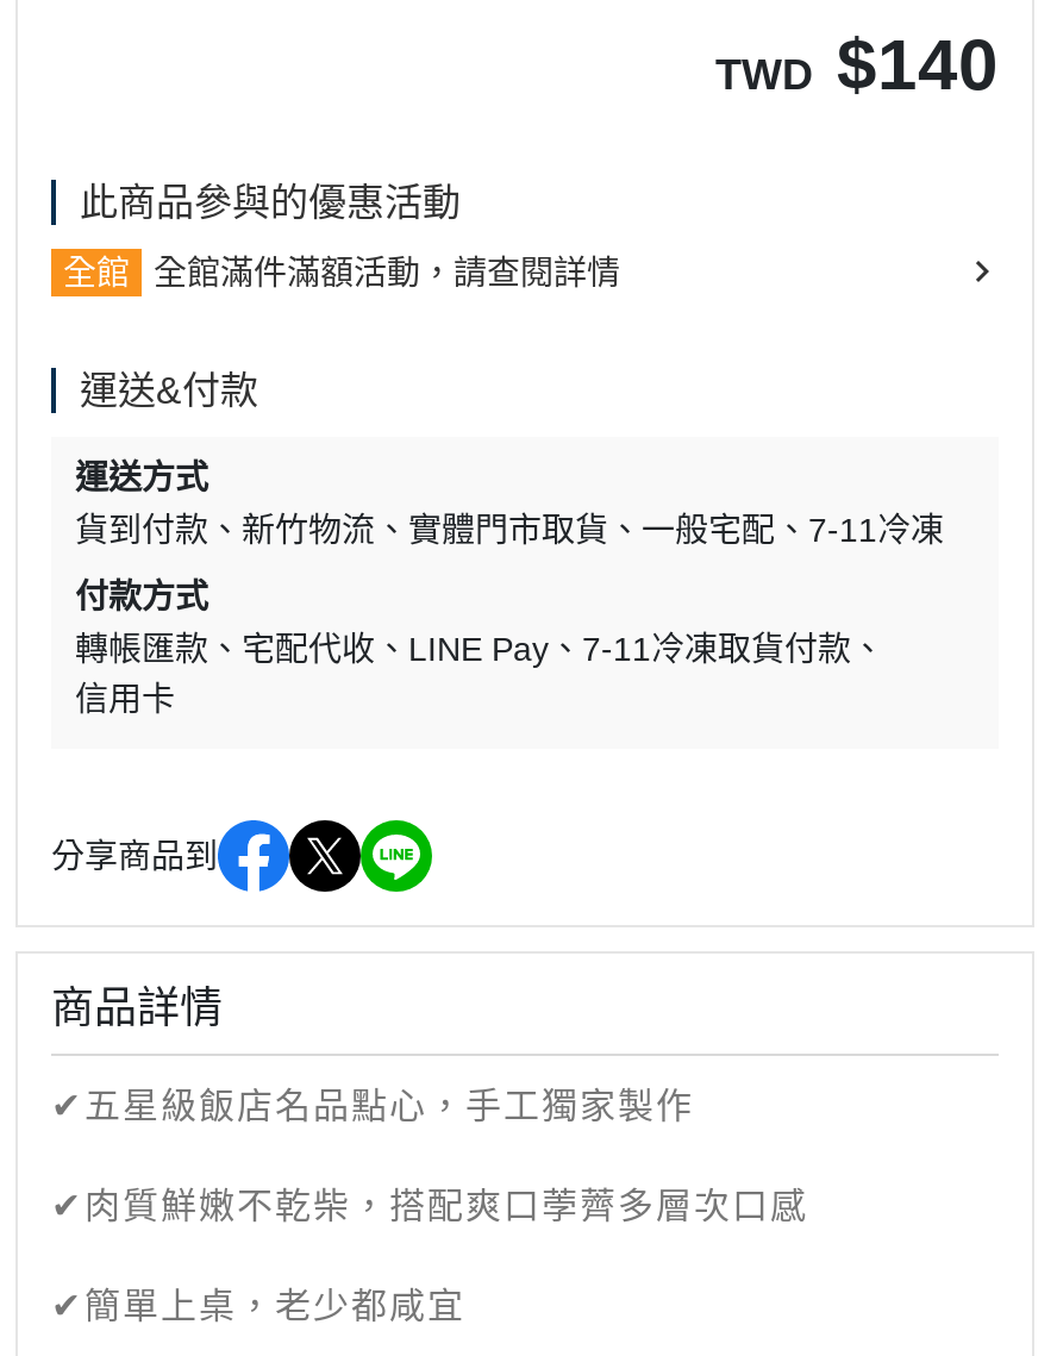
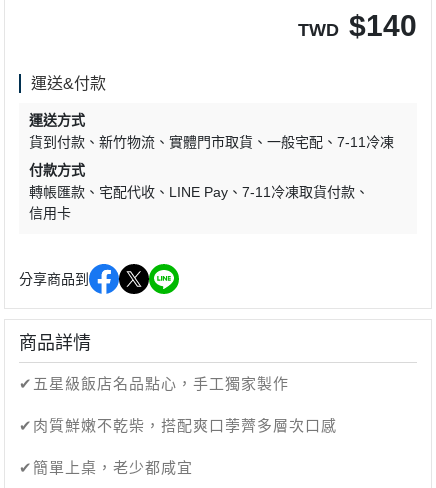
[63,182,620,291] 此商品參與的優惠活動 | 全館 | 全館滿件滿額活動，請查閱詳情 -> none

